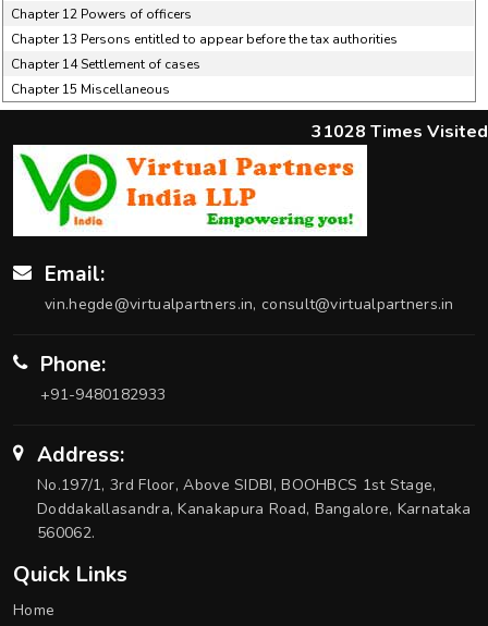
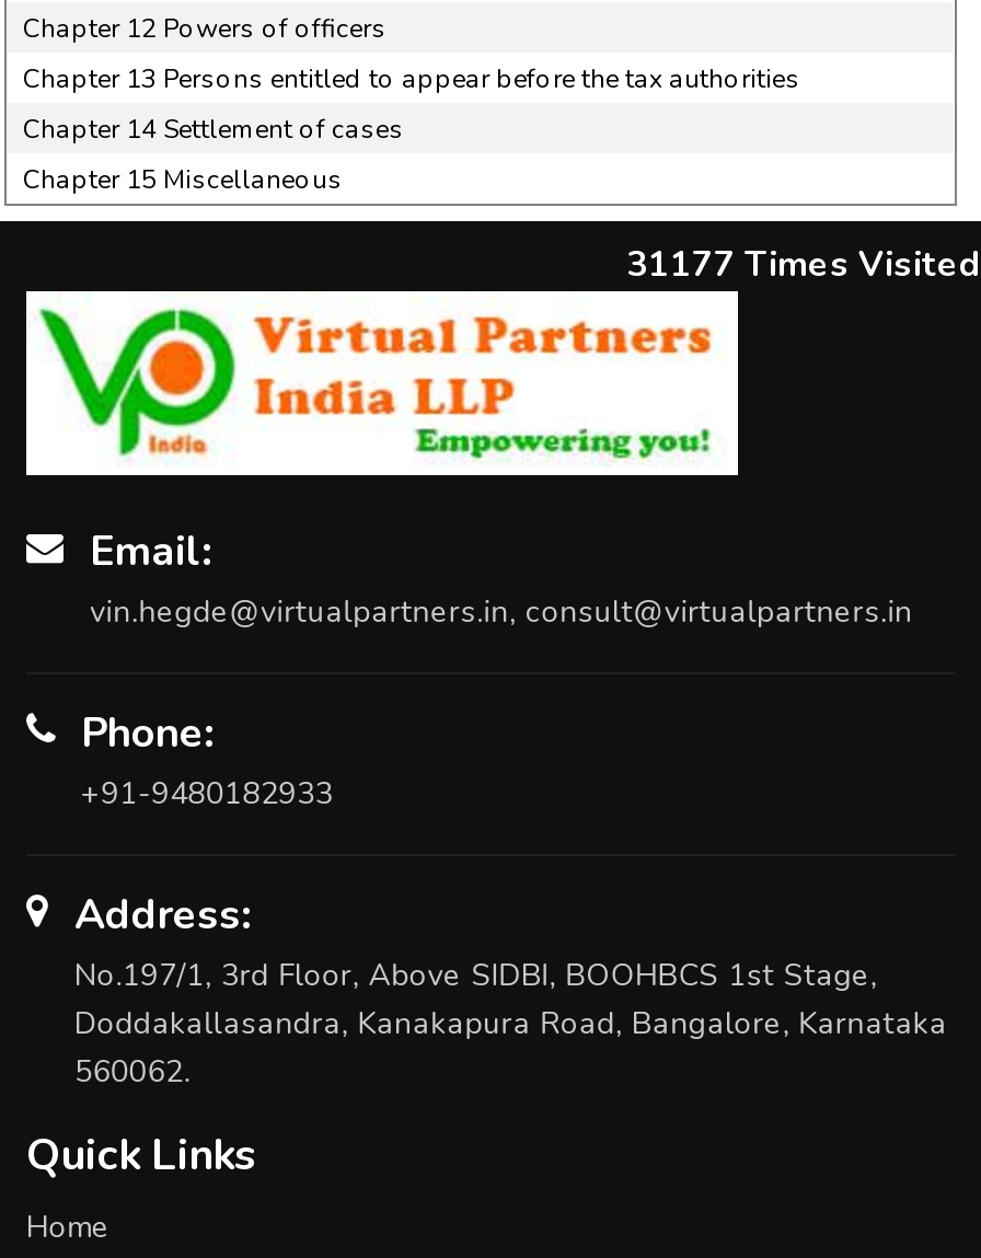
[312,120,488,144] 31028 Times Visited -> [626,241,981,289] 31177 Times Visited

